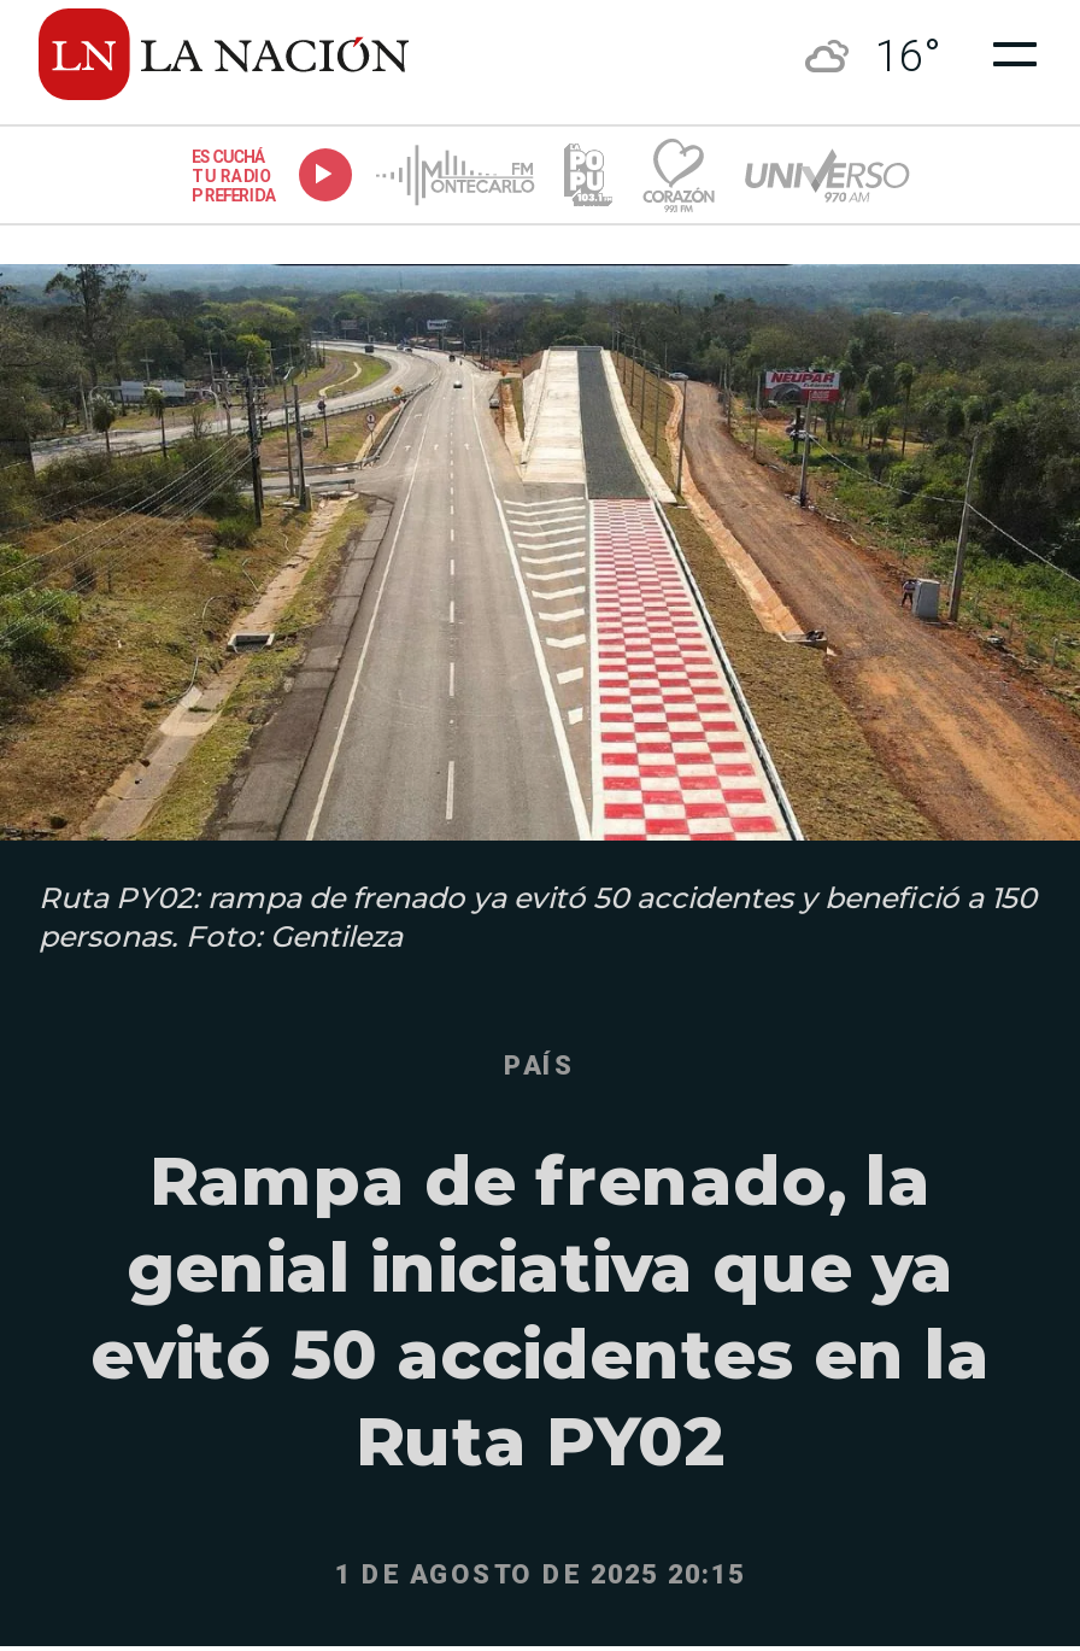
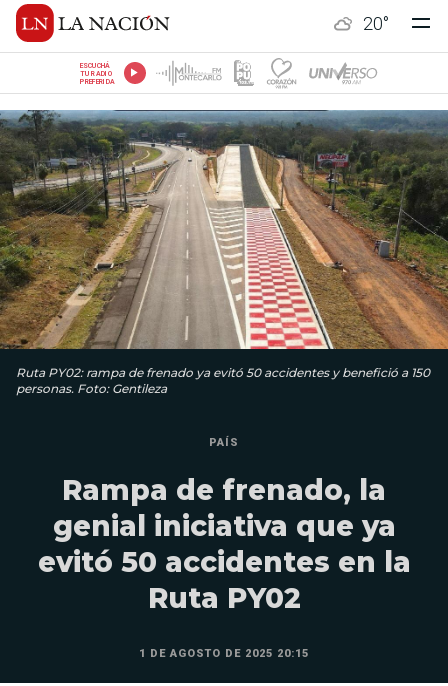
[875,30,938,81] 16° -> [363,13,389,34] 20°

